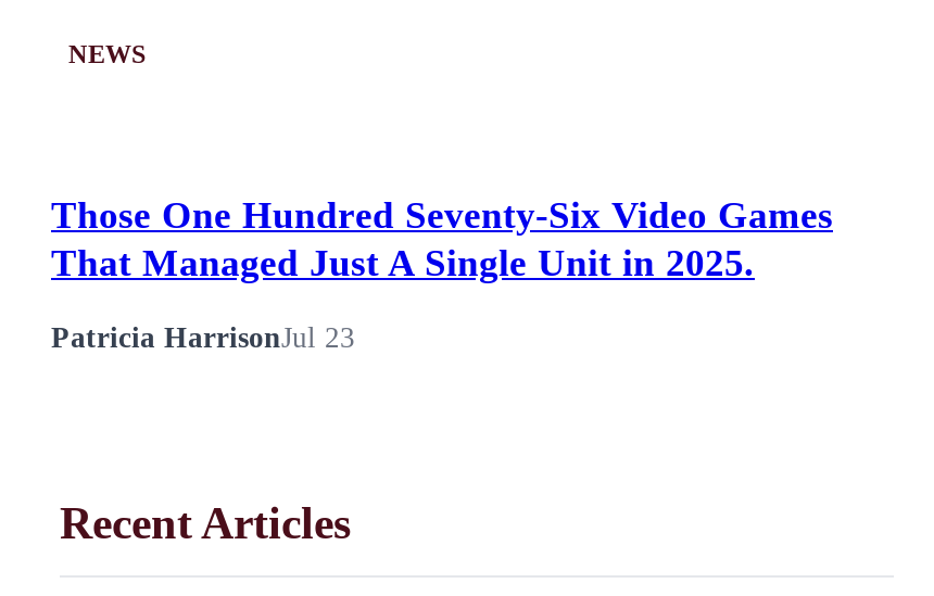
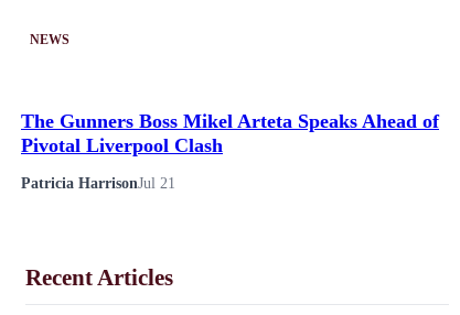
[51,193,833,284] Those One Hundred Seventy-Six Video Games | That Managed Just A Single Unit in 2025. -> [21,110,439,156] The Gunners Boss Mikel Arteta Speaks Ahead of | Pivotal Liverpool Clash
[51,321,355,353] Patricia HarrisonJul 23 -> [21,175,175,191] Patricia HarrisonJul 21

